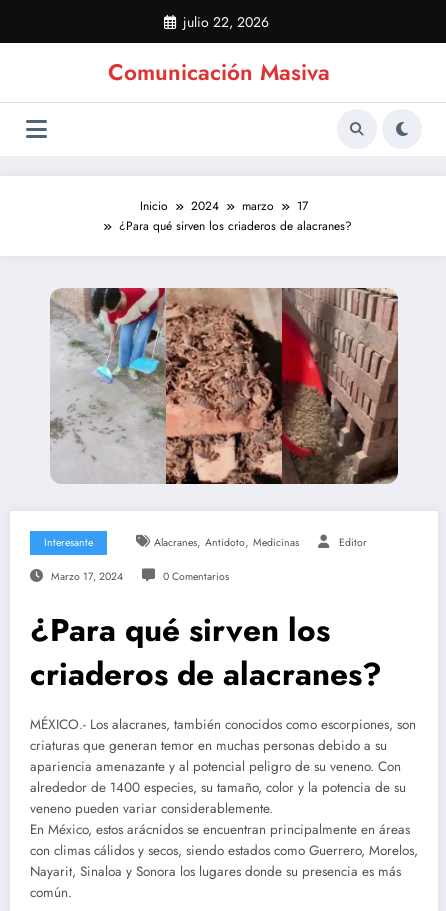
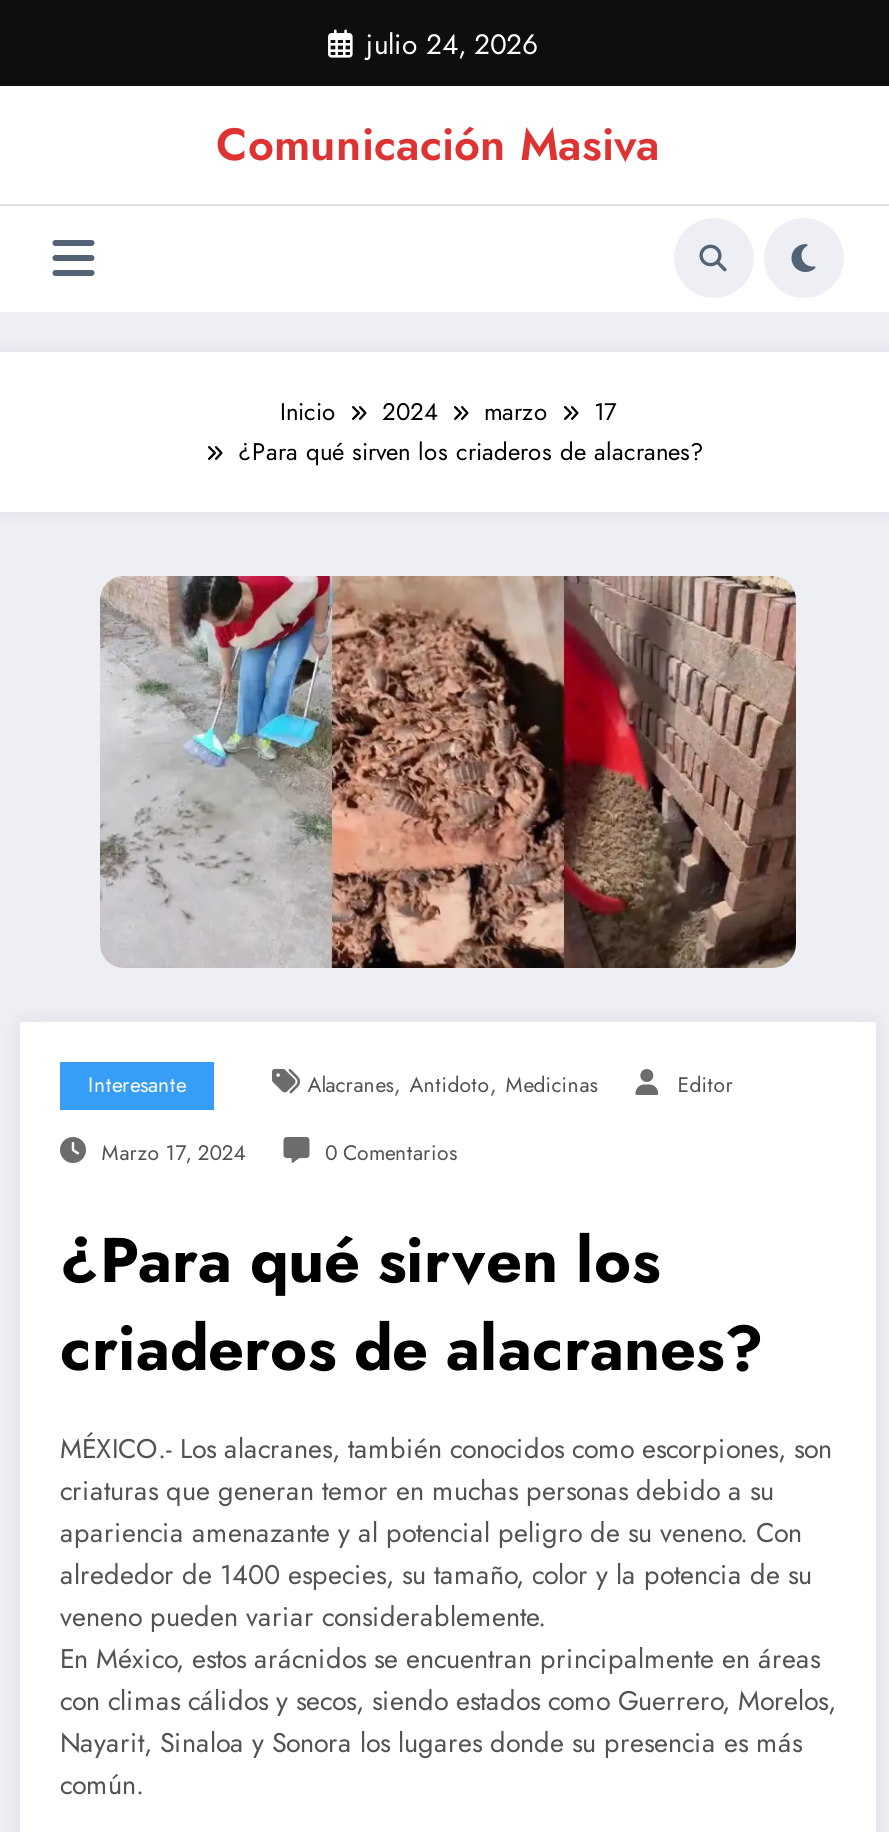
[183,12,269,32] julio 22, 2026 -> [366,24,538,64] julio 24, 2026

